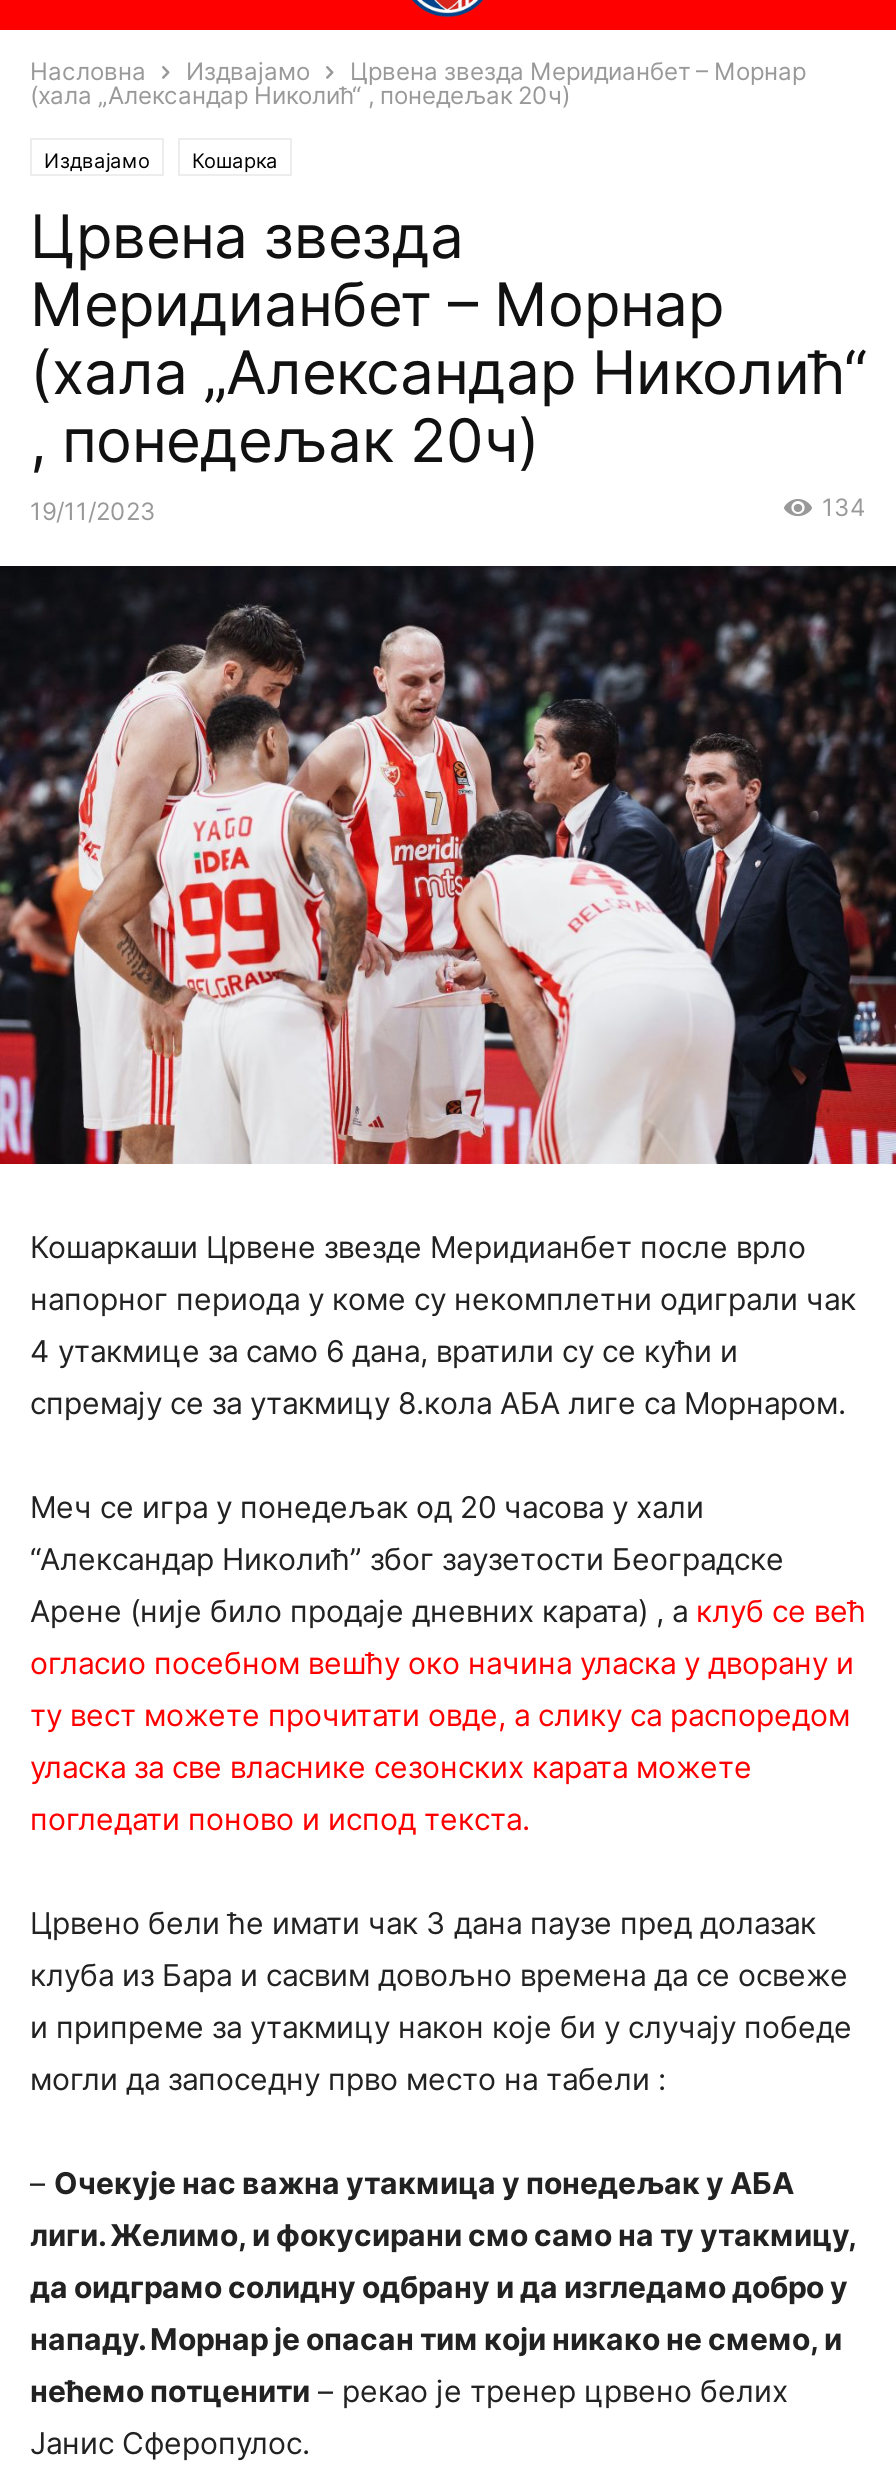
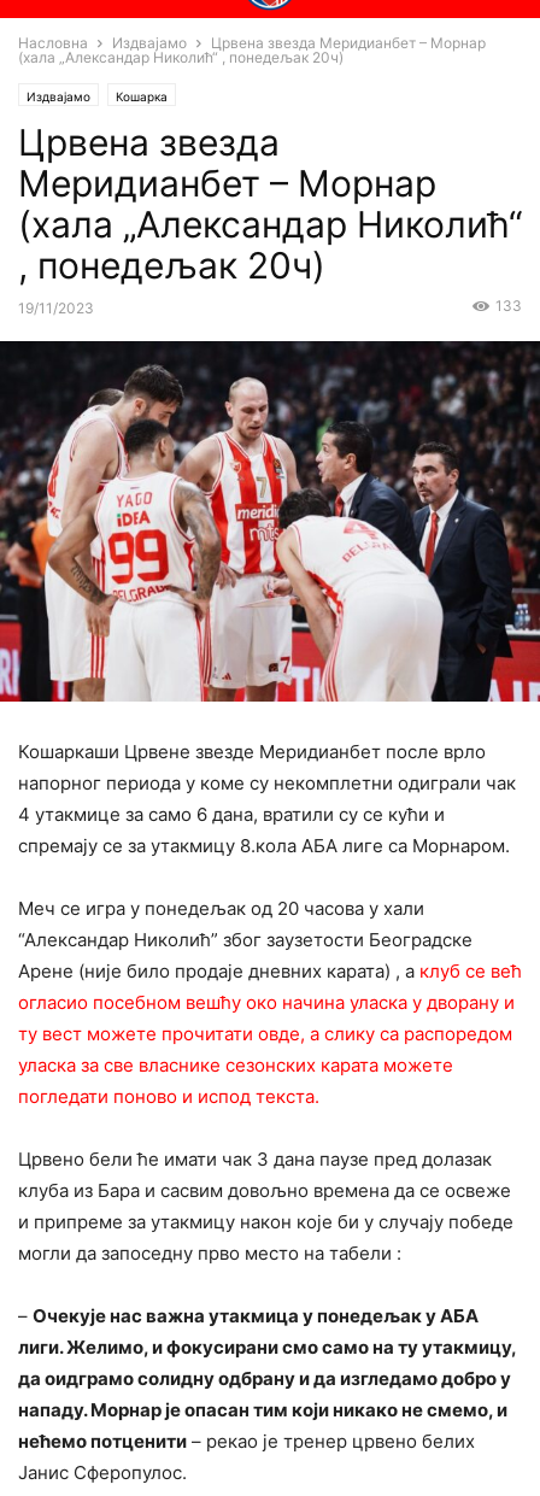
[822,492,866,522] 134 -> [495,297,522,315] 133

